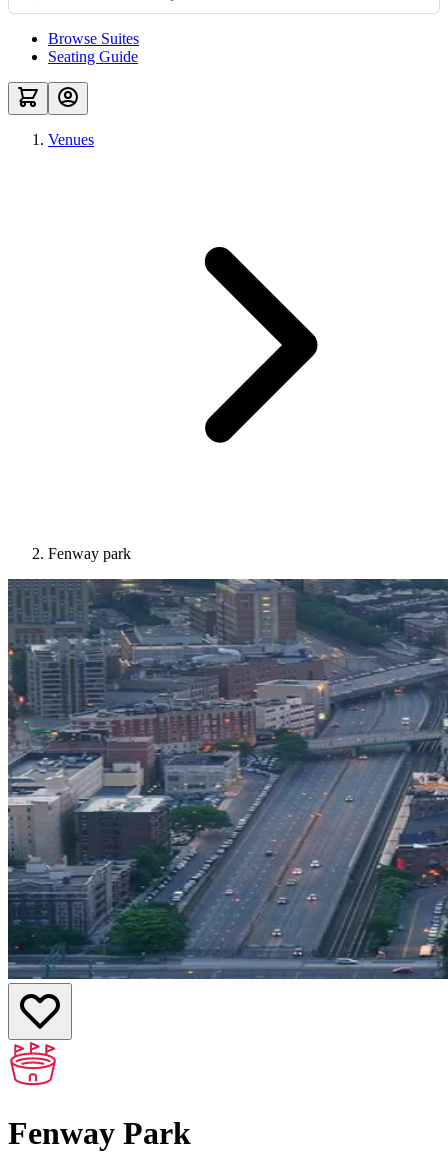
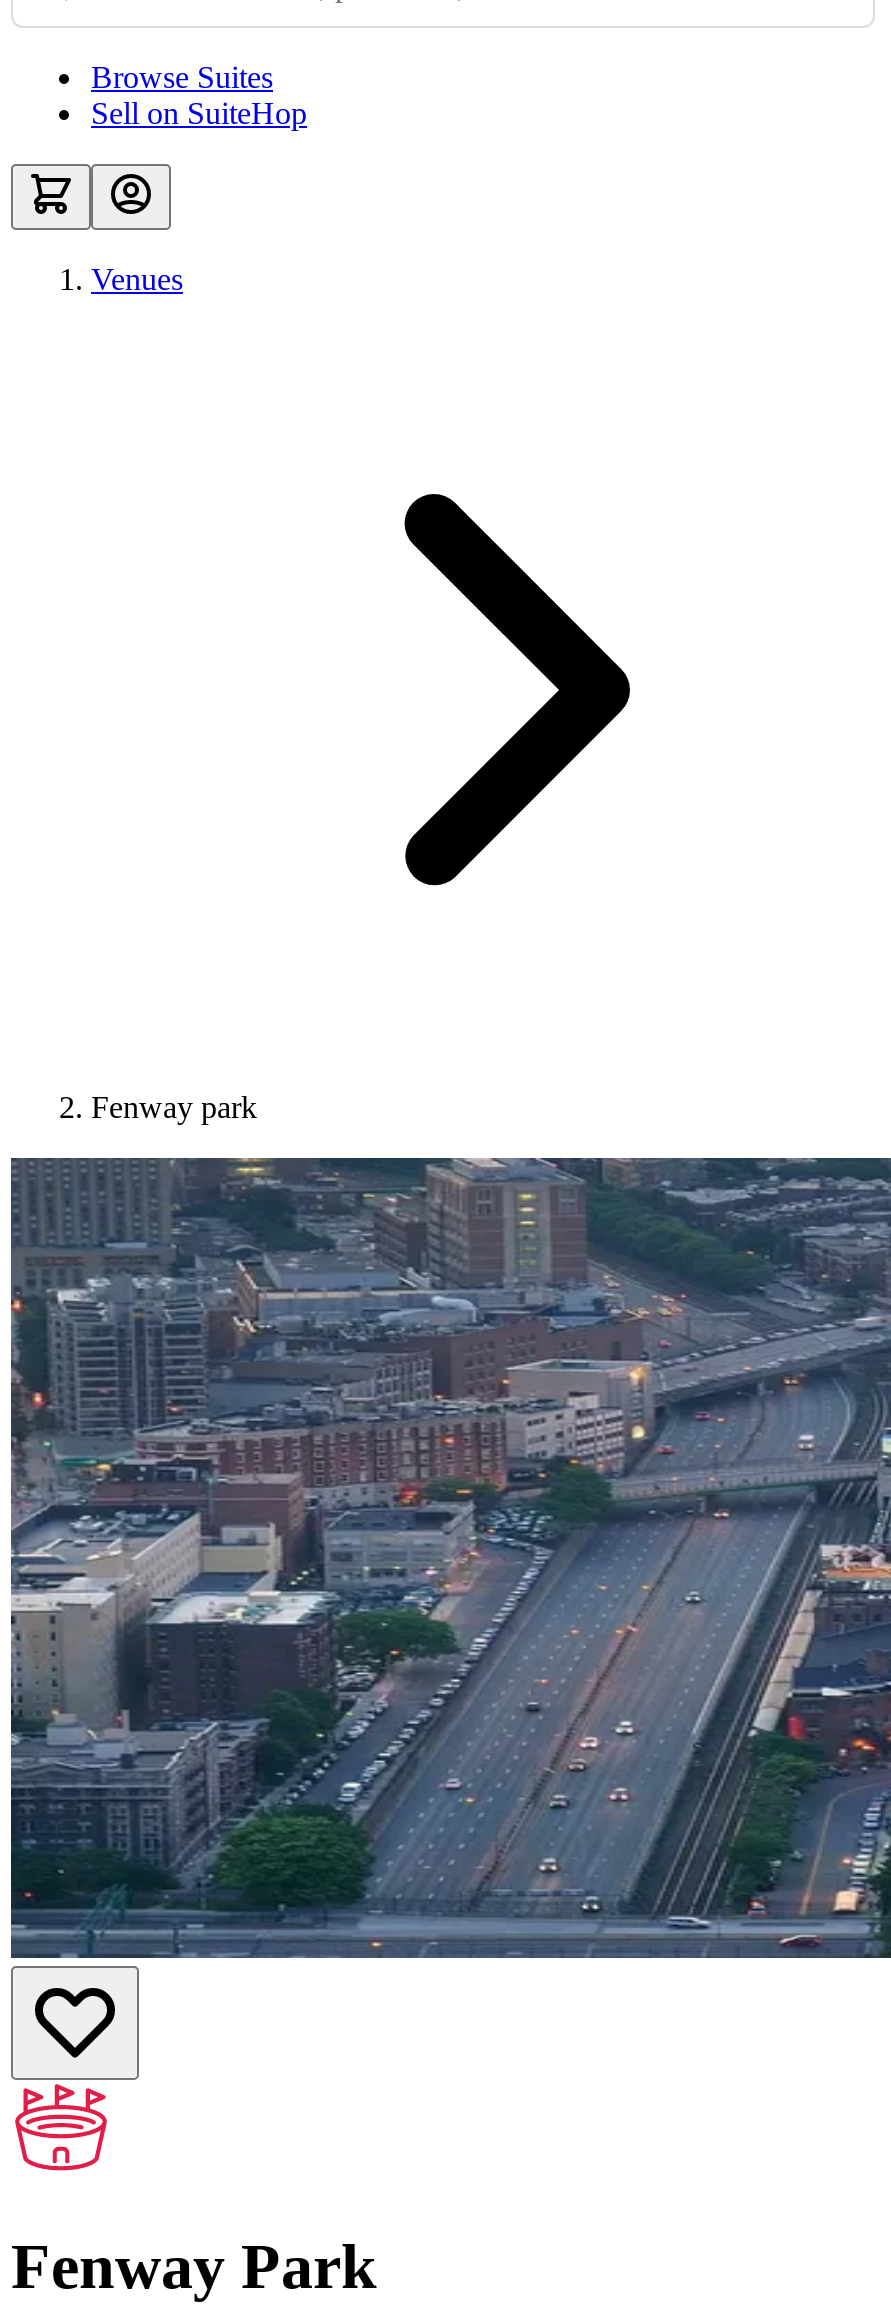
[48,48,138,65] Seating Guide -> [91,96,307,130] Sell on SuiteHop

